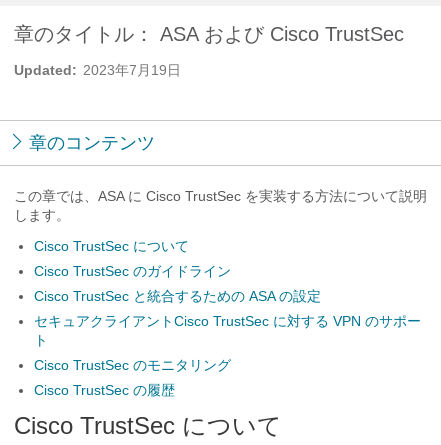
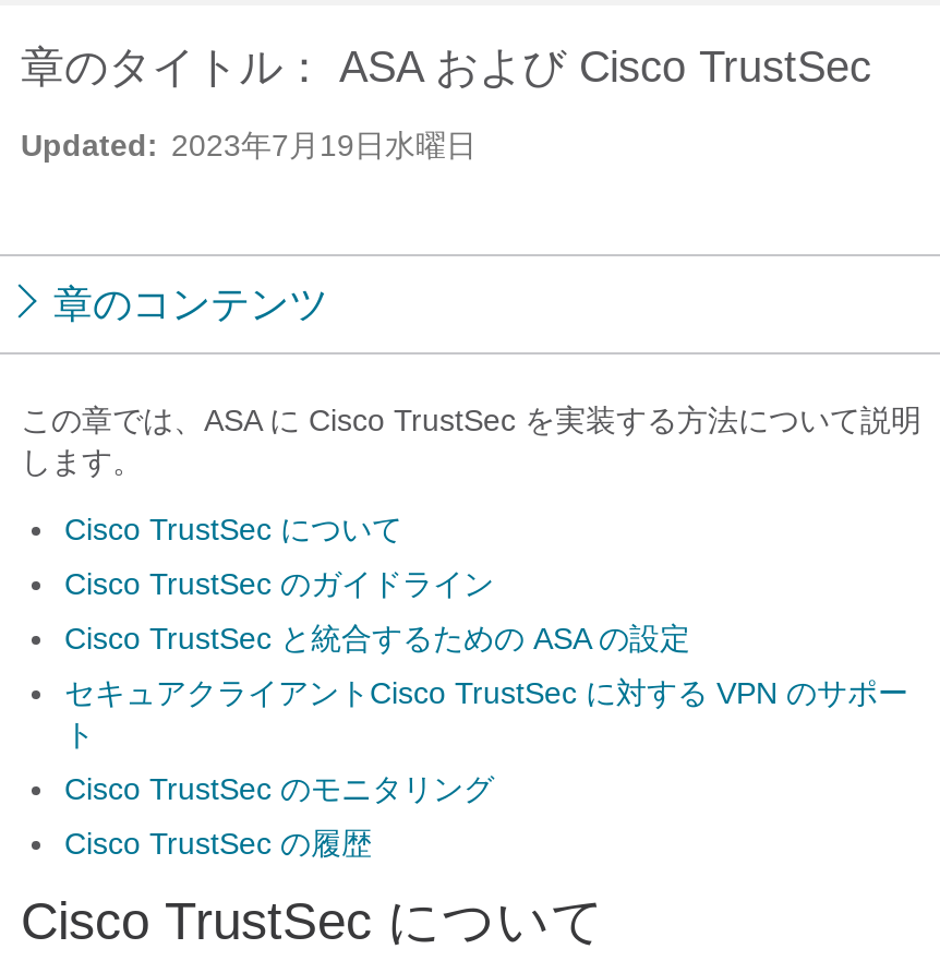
[14,62,181,78] Updated: 2023年7月19日 -> [21,128,477,163] Updated: 2023年7月19日水曜日

